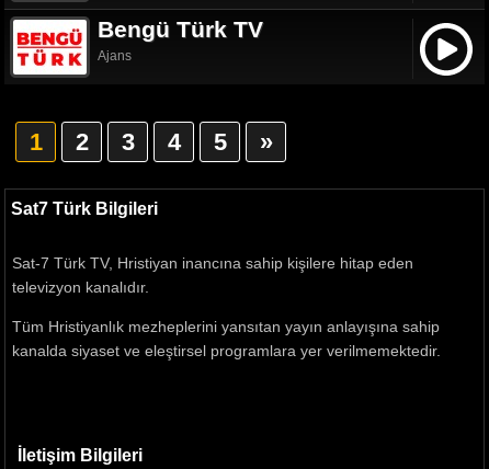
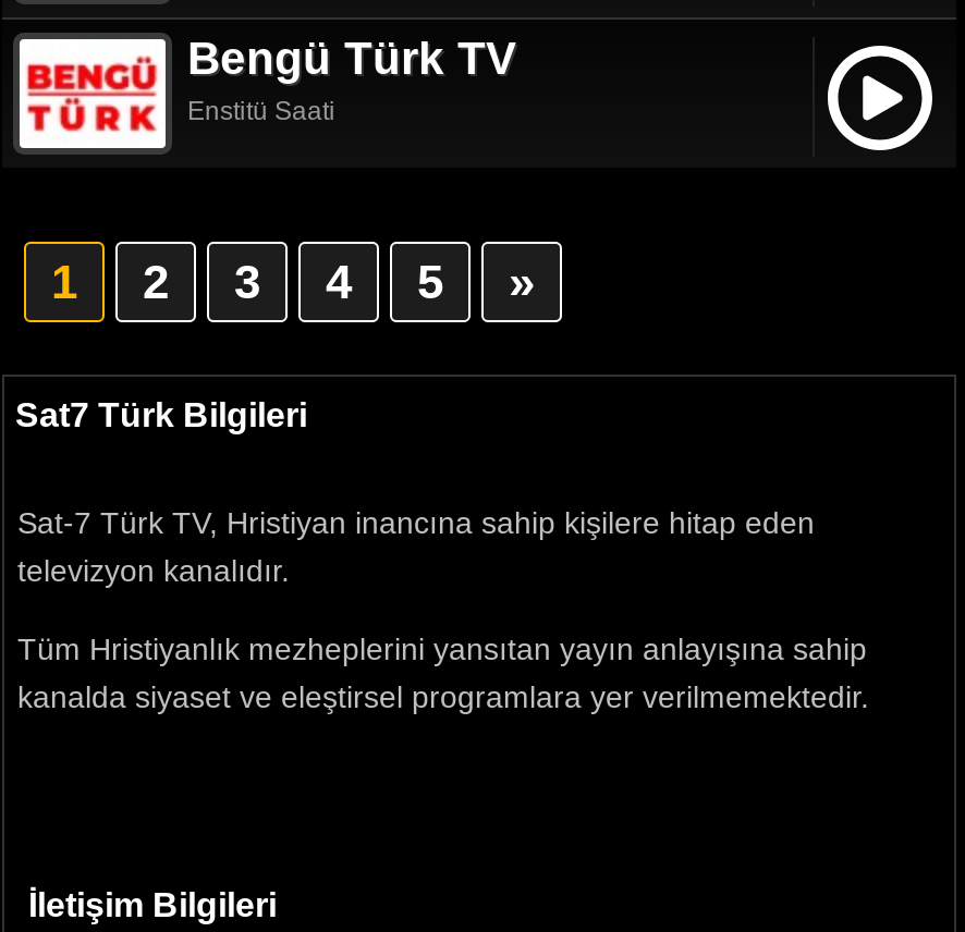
[98,48,132,64] Ajans -> [187,96,335,126] Enstitü Saati

